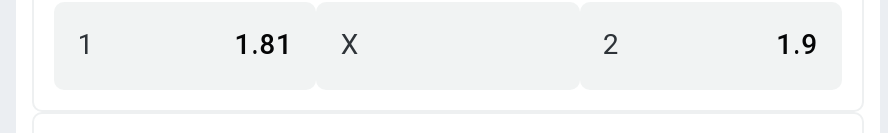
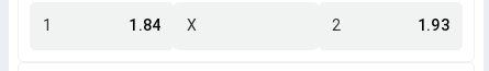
[235,28,359,60] 1.81 X -> [129,16,197,34] 1.84 X
[776,28,818,60] 1.9 -> [418,16,449,34] 1.93

